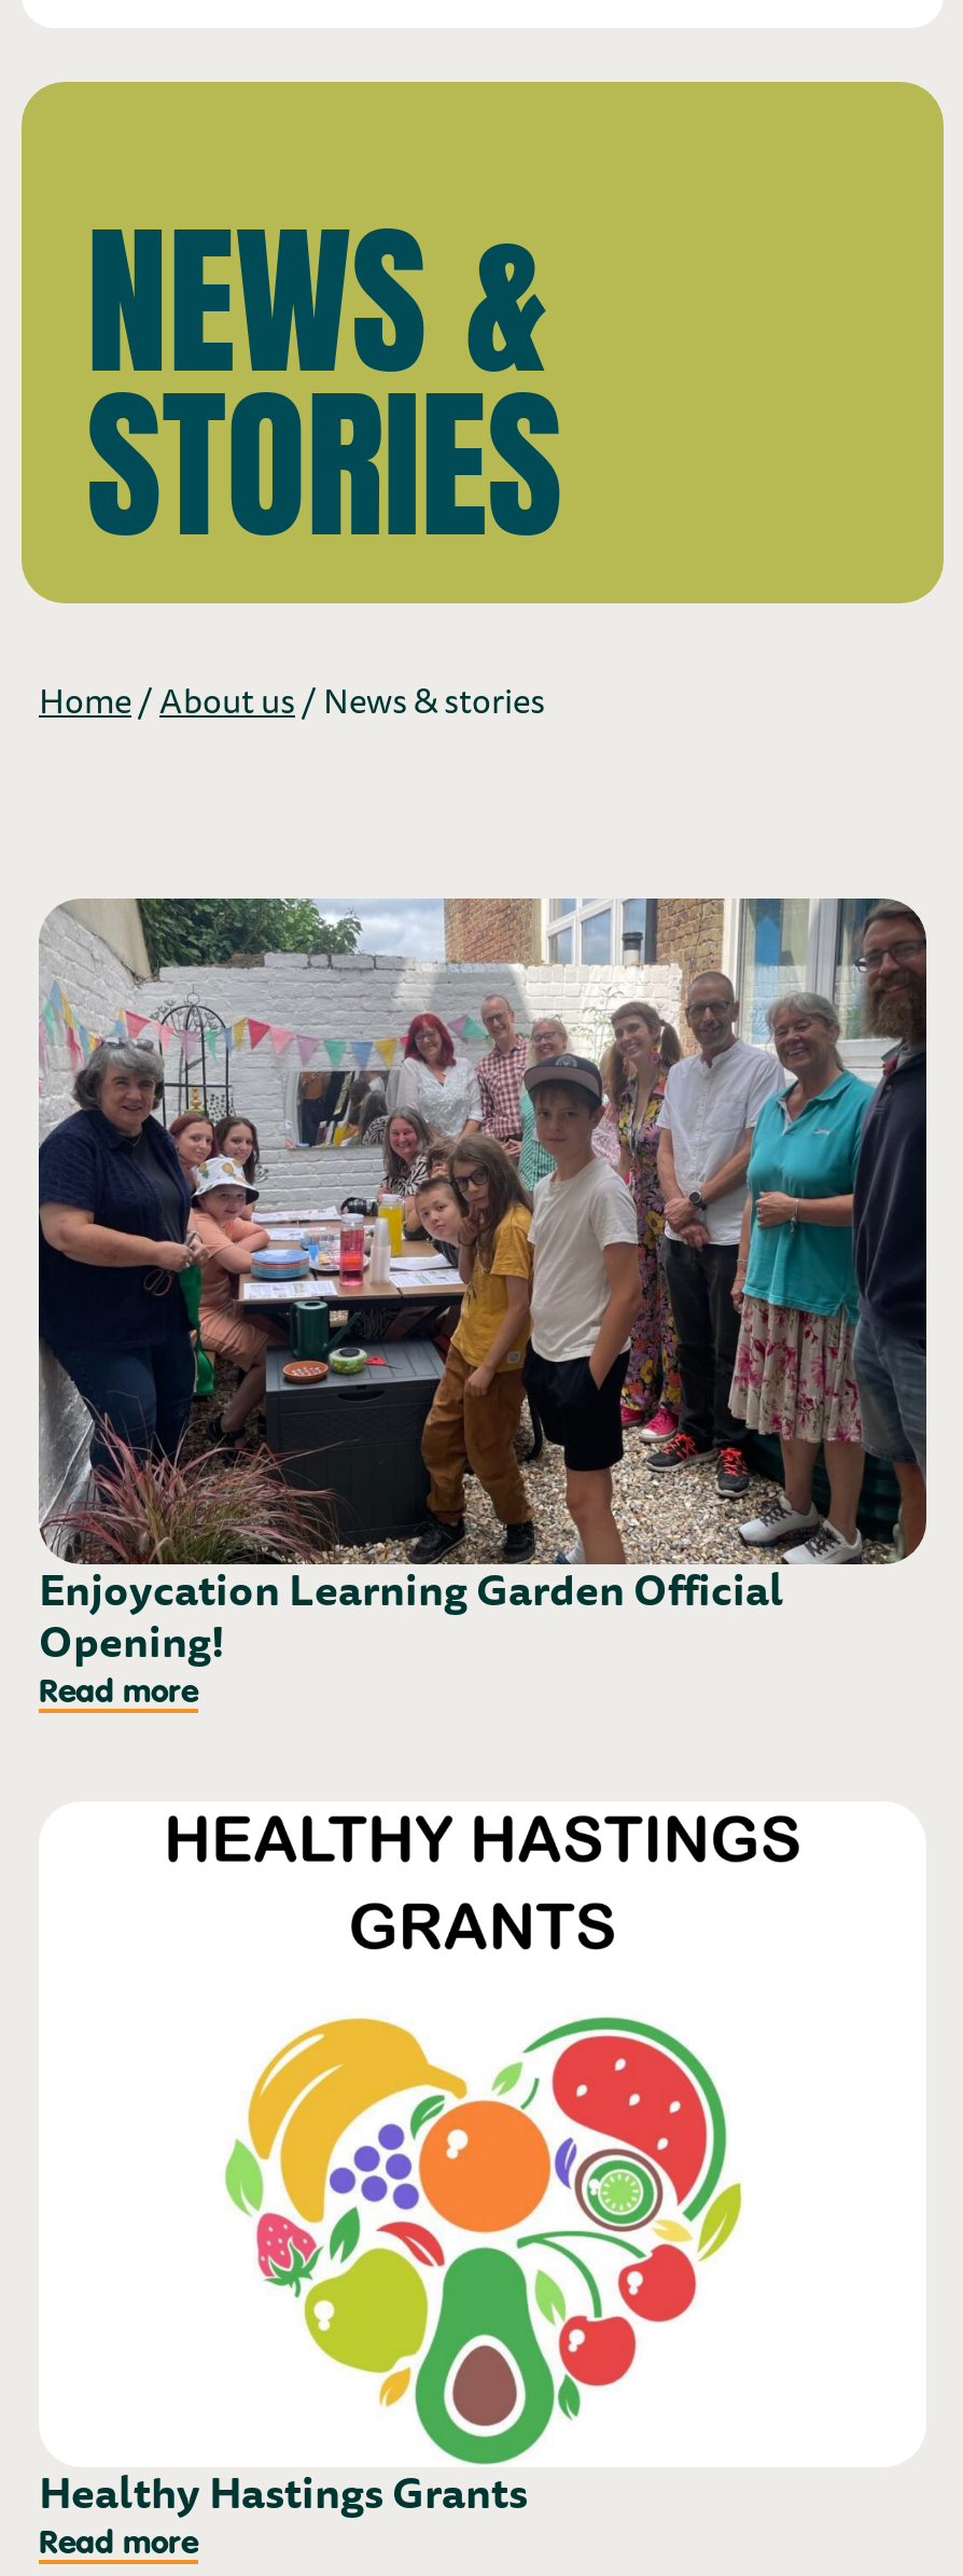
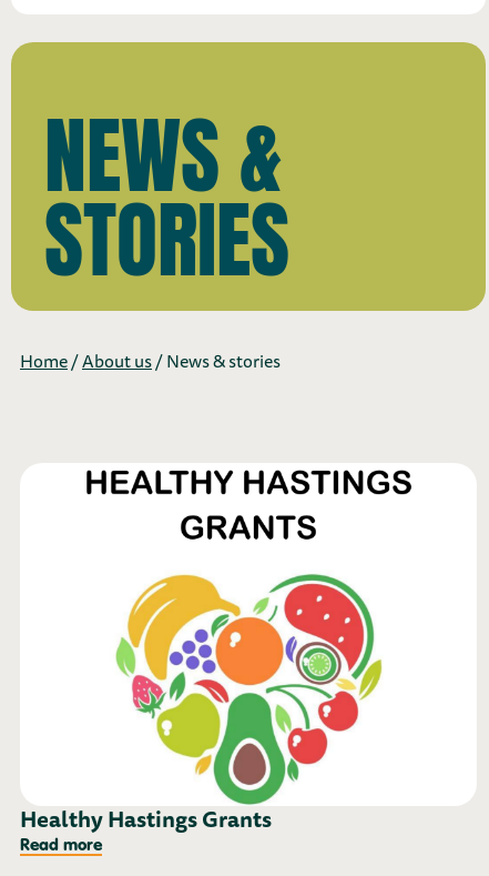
[37,896,929,1711] [image] | Enjoycation Learning Garden Official | Opening! | Read more -> none

